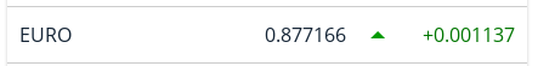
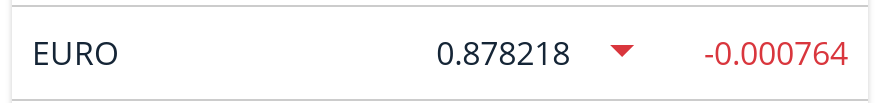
[265,22,346,48] 0.877166 -> [436,32,570,76] 0.878218
[434,22,515,48] 0.001137 -> [704,32,848,76] -0.000764

